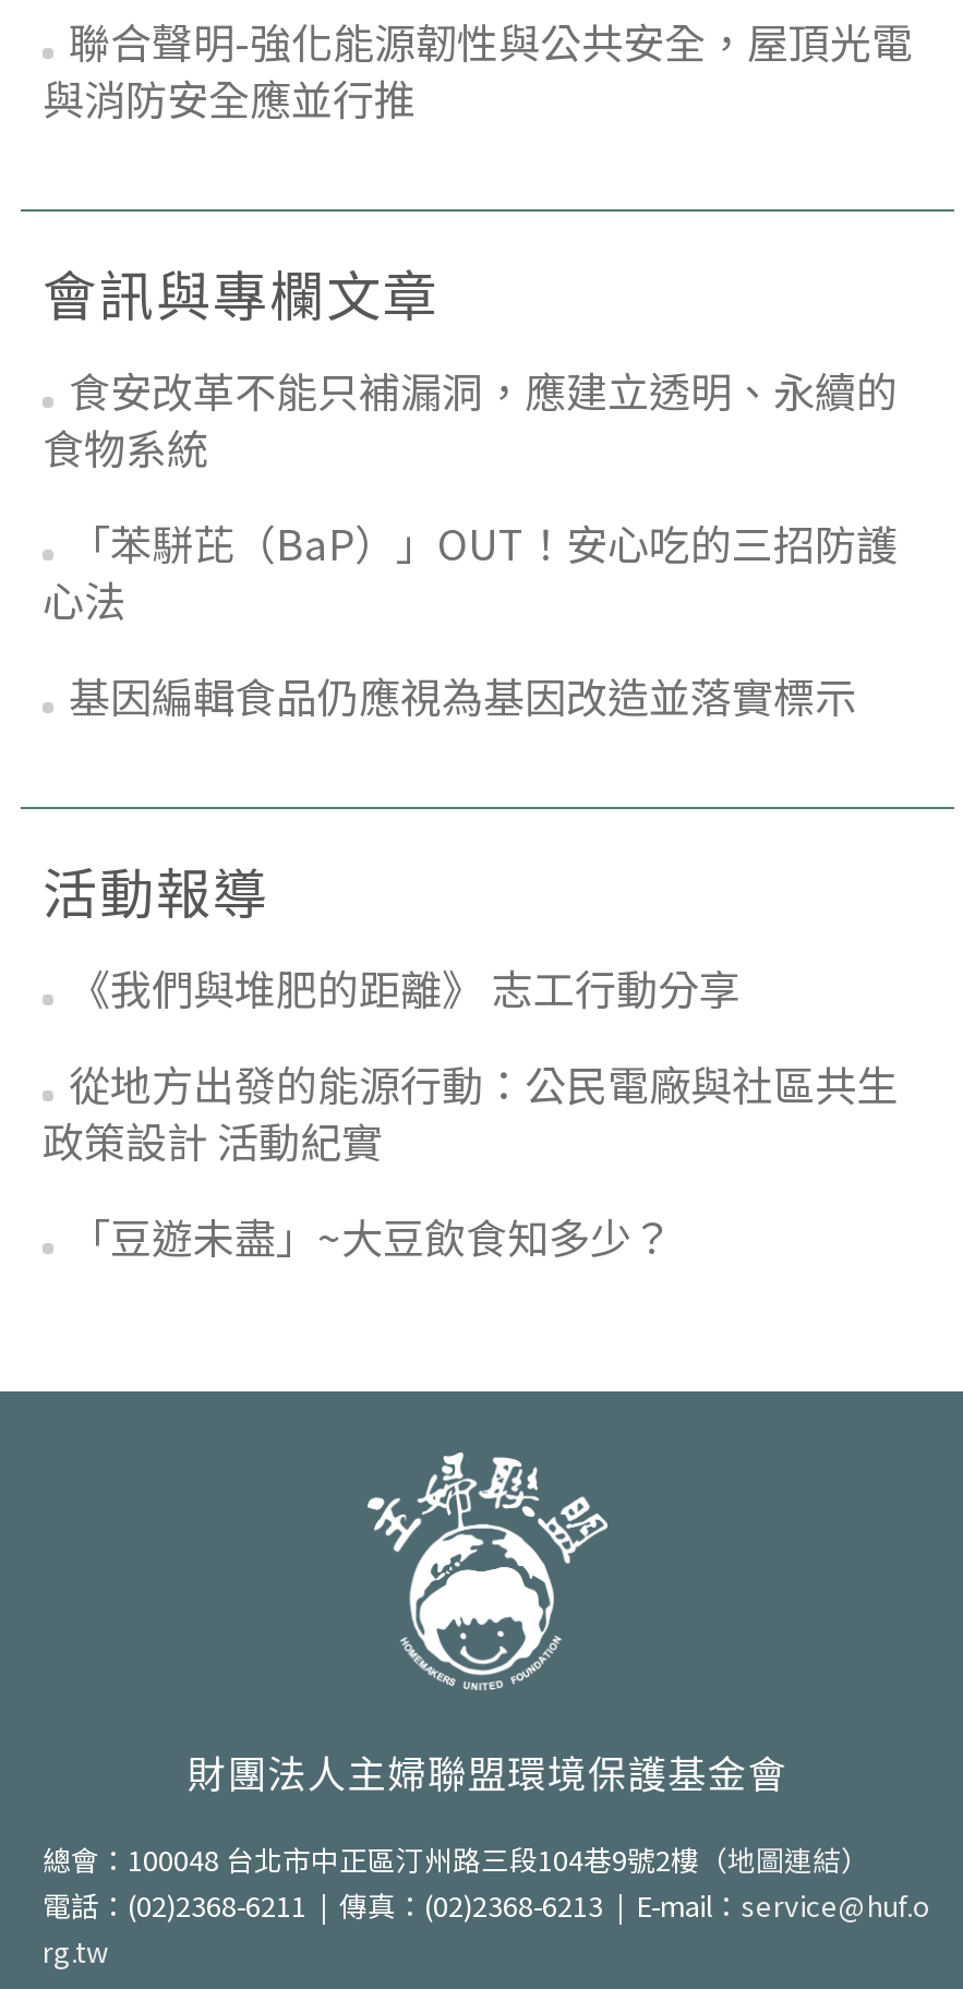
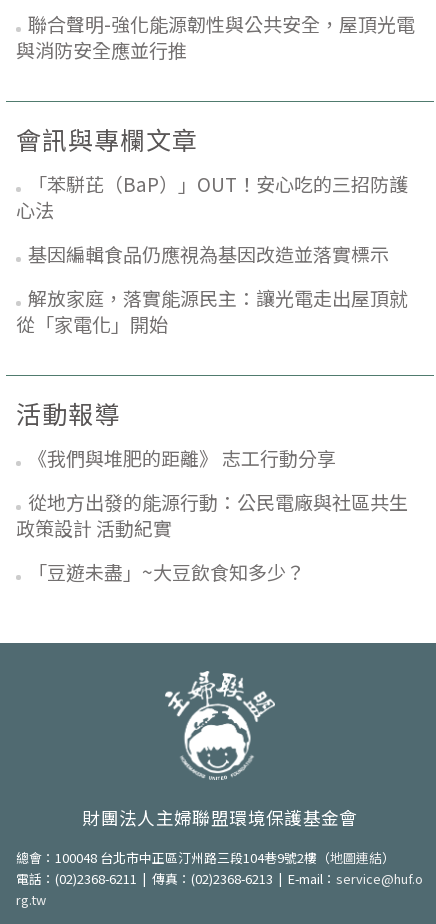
[43,360,898,475] 食安改革不能只補漏洞，應建立透明、永續的 | 食物系統 -> none
moved [43,569,856,724] -> [16,196,389,267]: 心法 | 基因編輯食品仍應視為基因改造並落實標示
none -> [16,284,408,337] 解放家庭，落實能源民主：讓光電走出屋頂就 | 從「家電化」開始

